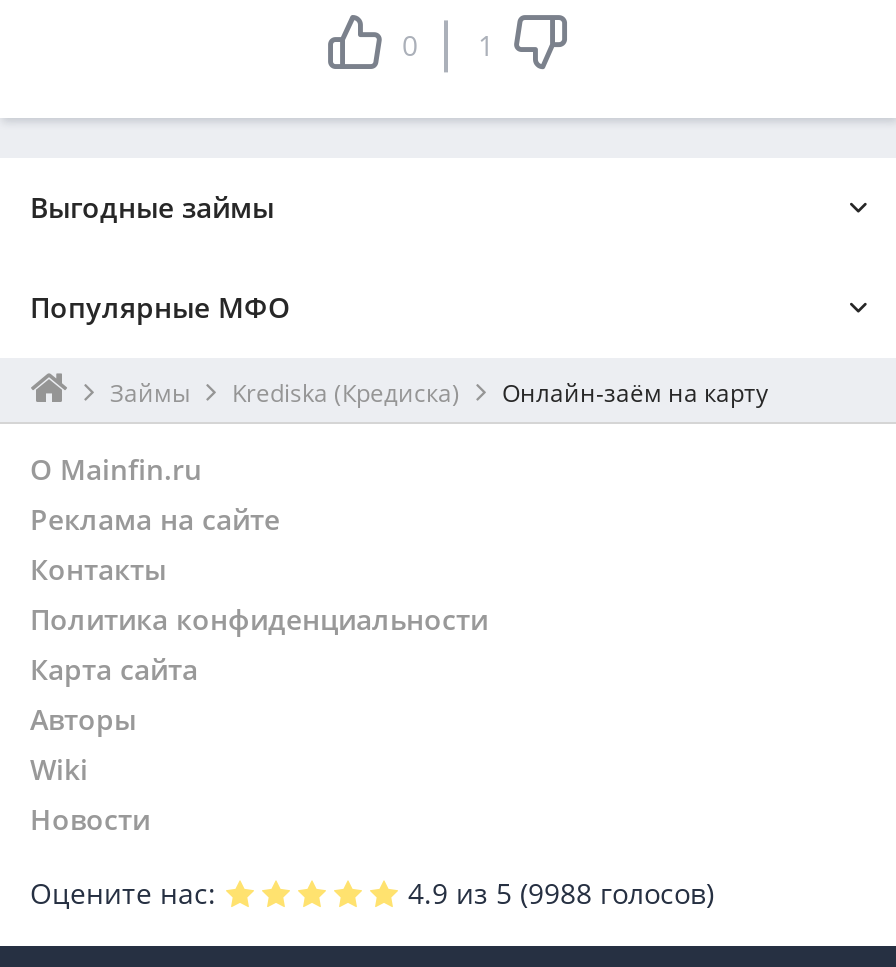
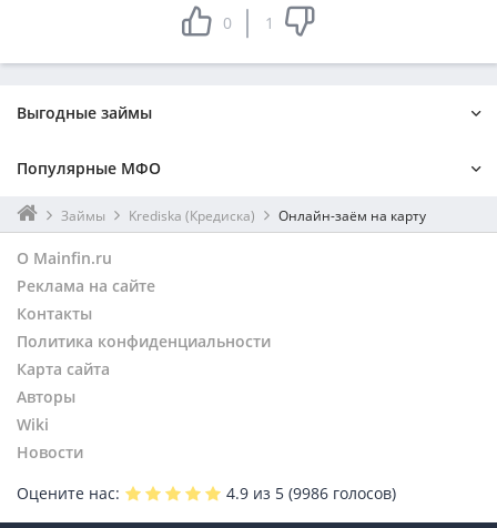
[408,874,714,912] 4.9 из 5 (9988 голосов) -> [226,483,396,504] 4.9 из 5 (9986 голосов)

